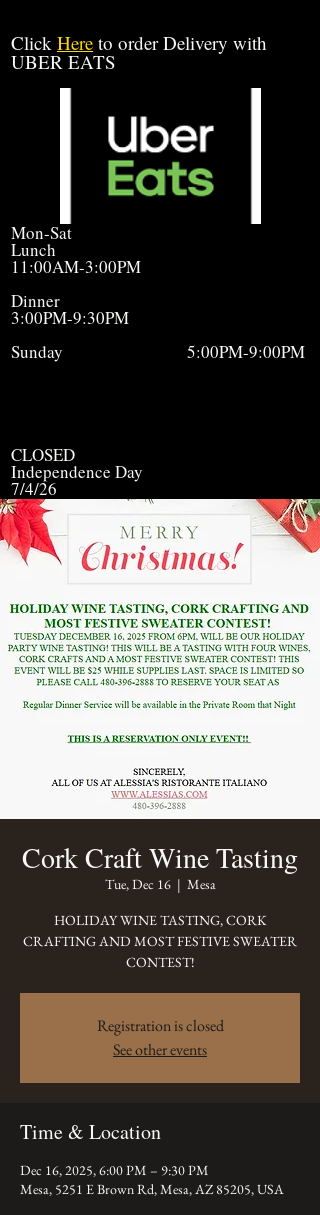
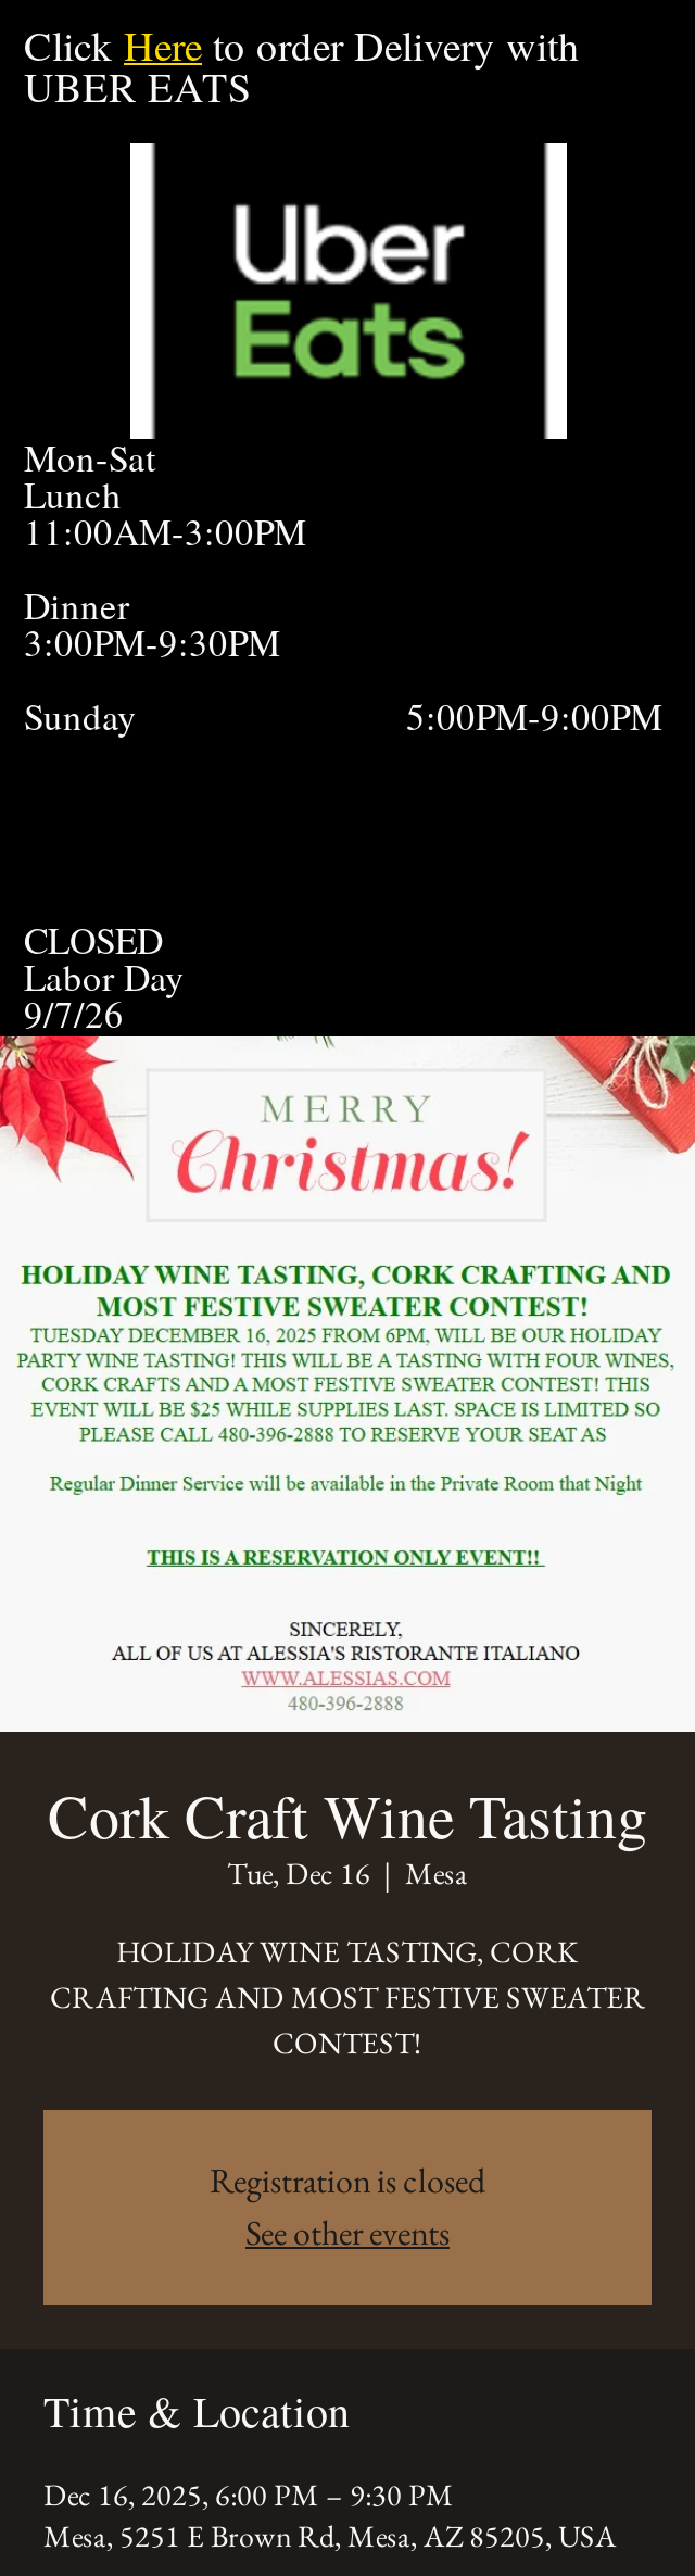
[11,460,143,483] Independence Day -> [24,952,185,1002] Labor Day
[11,477,57,500] 7/4/26 -> [24,989,124,1039] 9/7/26

